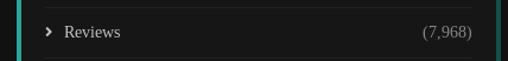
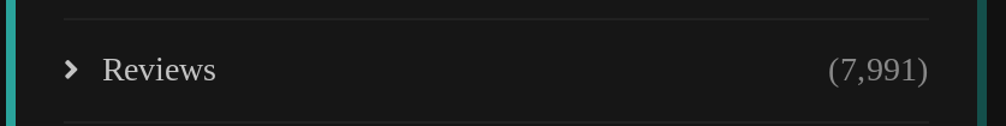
[423,23,472,40] (7,968) -> [828,50,929,86] (7,991)

